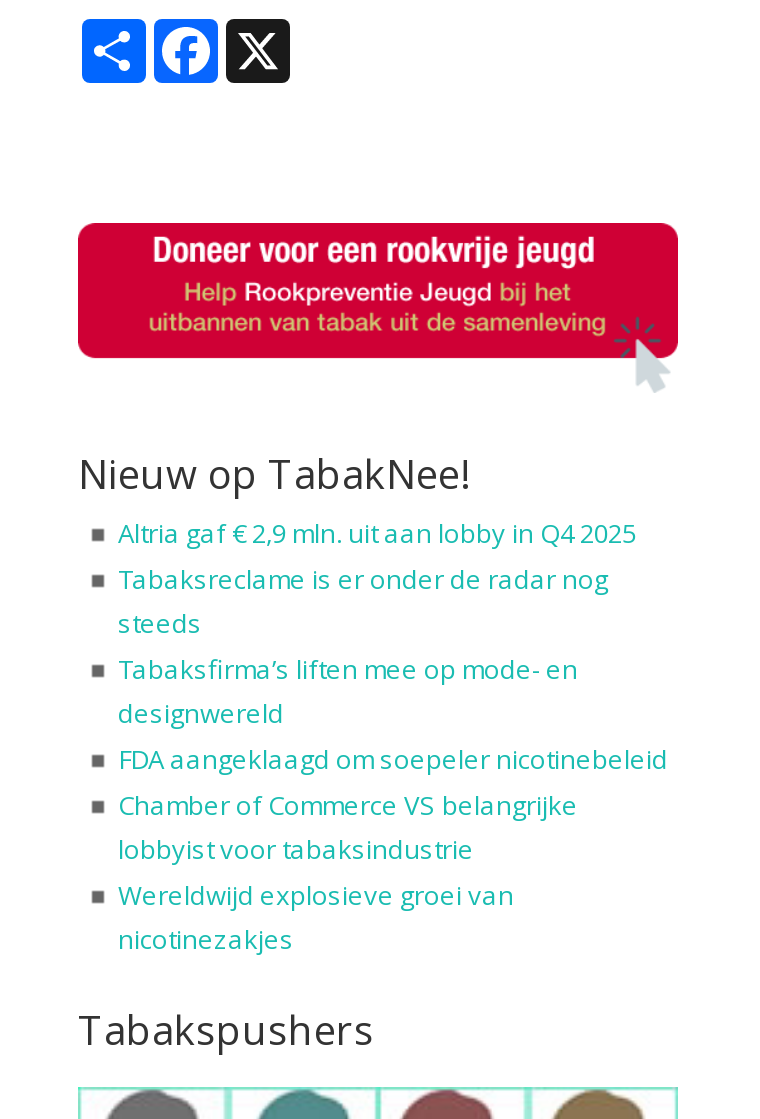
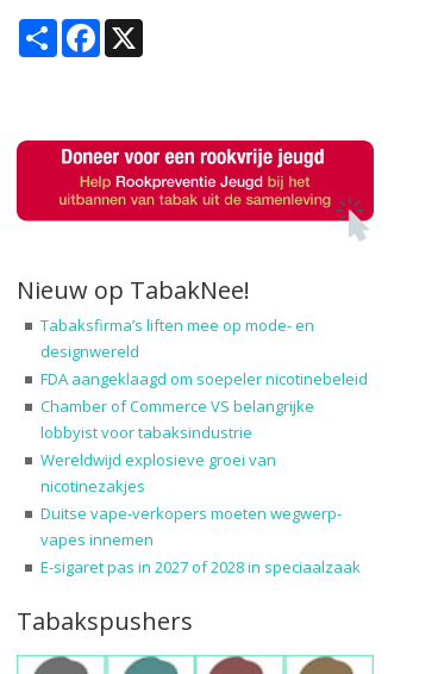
[118,516,636,642] Altria gaf € 2,9 mln. uit aan lobby in Q4 2025 | Tabaksreclame is er onder de radar nog | steeds -> none
moved [118,652,668,958] -> [40,315,368,497]: Tabaksfirma’s liften mee op mode- en | designwereld | FDA aangeklaagd om soepeler nicotinebeleid | Chamber of Commerce VS belangrijke | lobbyist voor tabaksindustrie | Wereldwijd explosieve groei van | nicotinezakjes
none -> [40,503,361,578] Duitse vape-verkopers moeten wegwerp- | vapes innemen | E-sigaret pas in 2027 of 2028 in speciaalzaak

